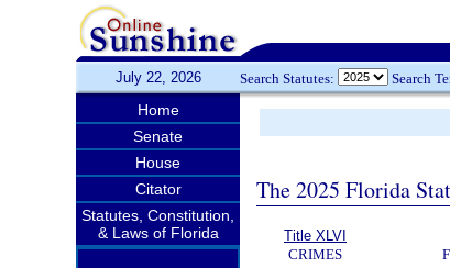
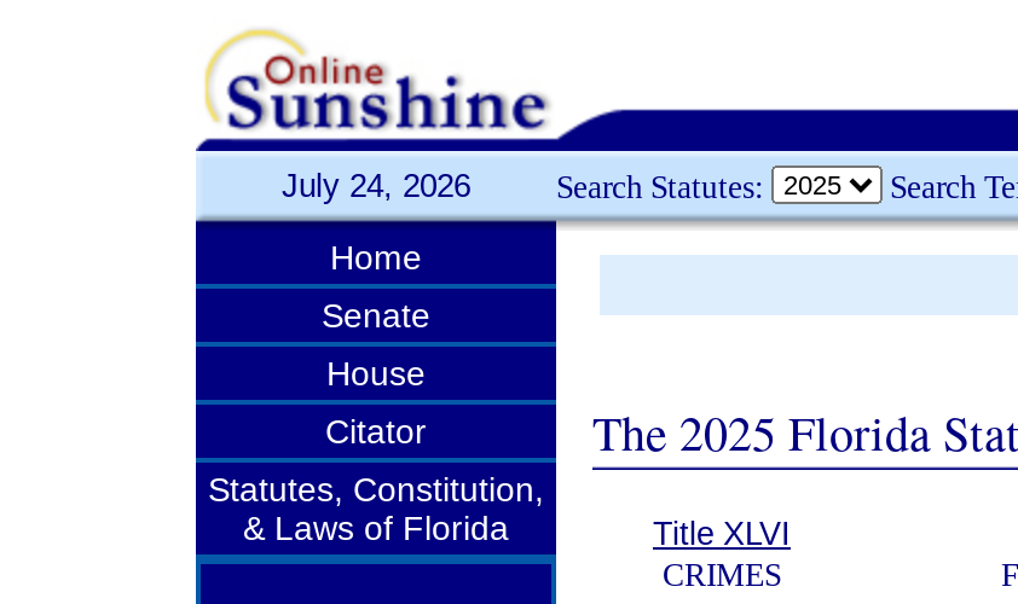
[115,69,201,86] July 22, 2026 -> [282,168,470,204] July 24, 2026

